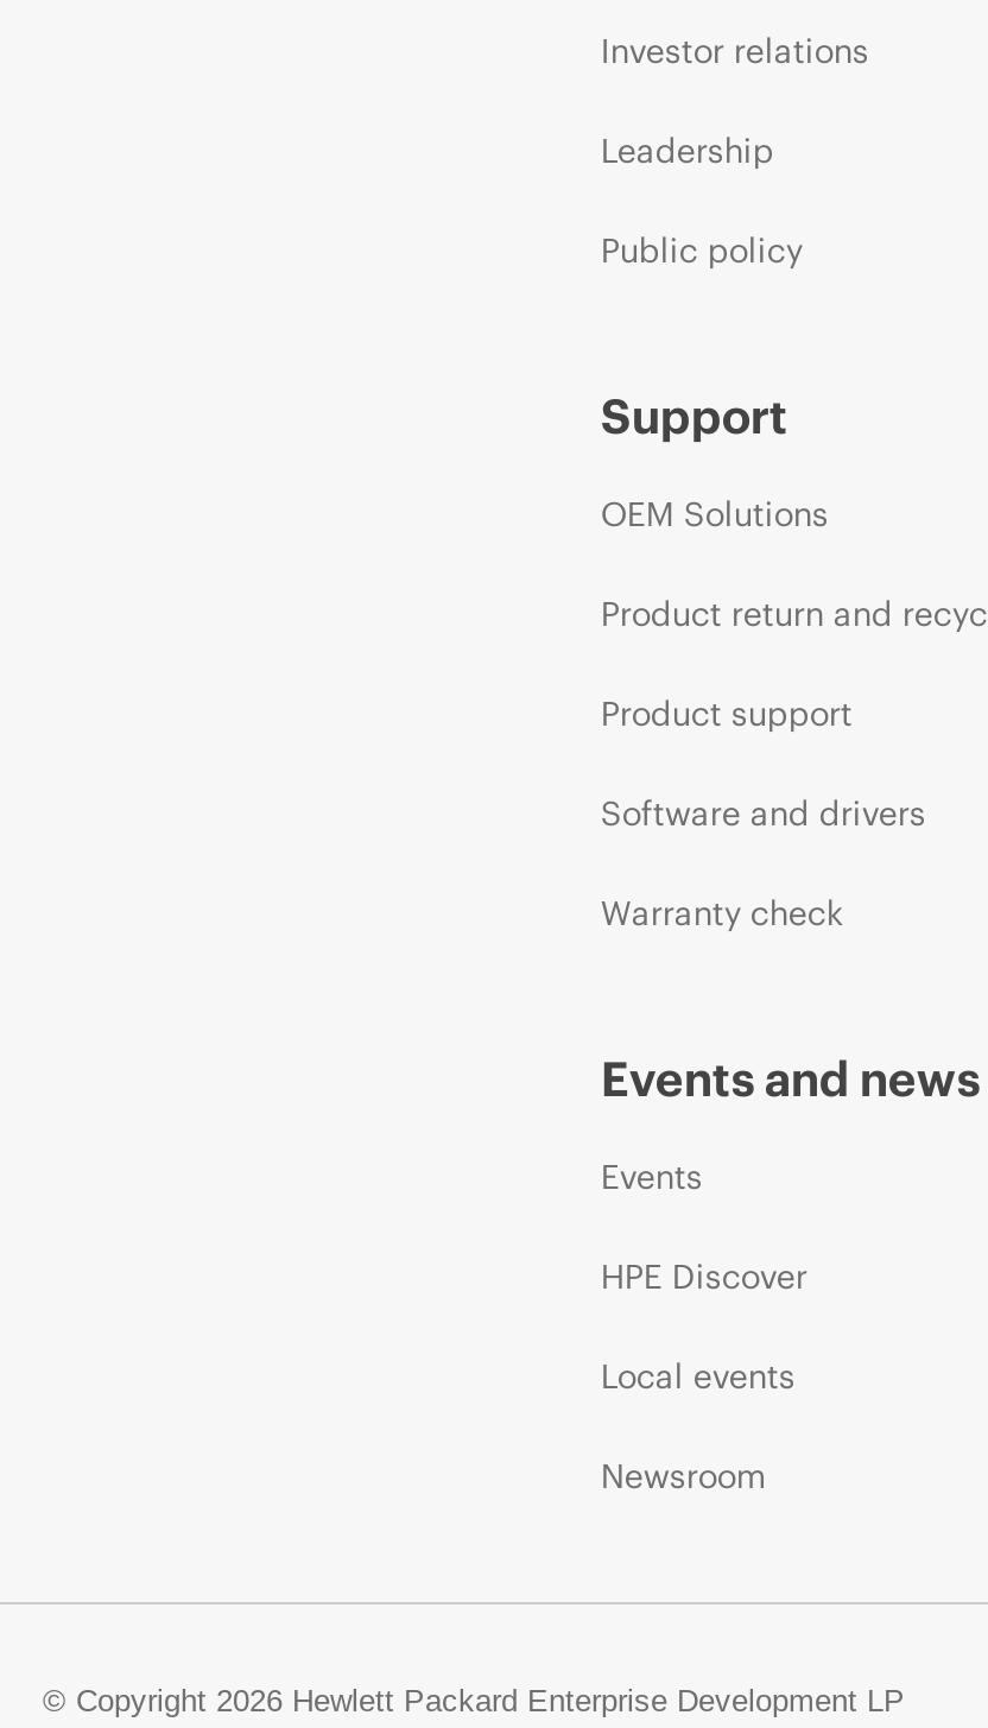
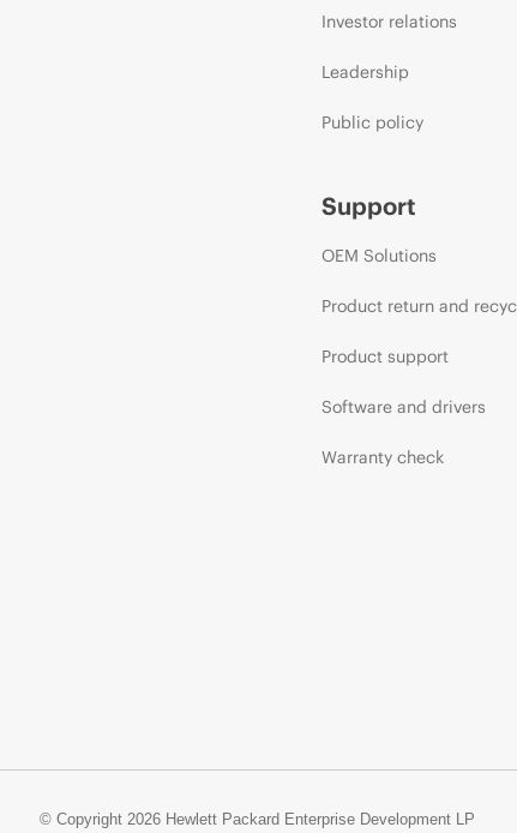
[601,1048,981,1497] Events and news | Events | HPE Discover | Local events | Newsroom -> none

